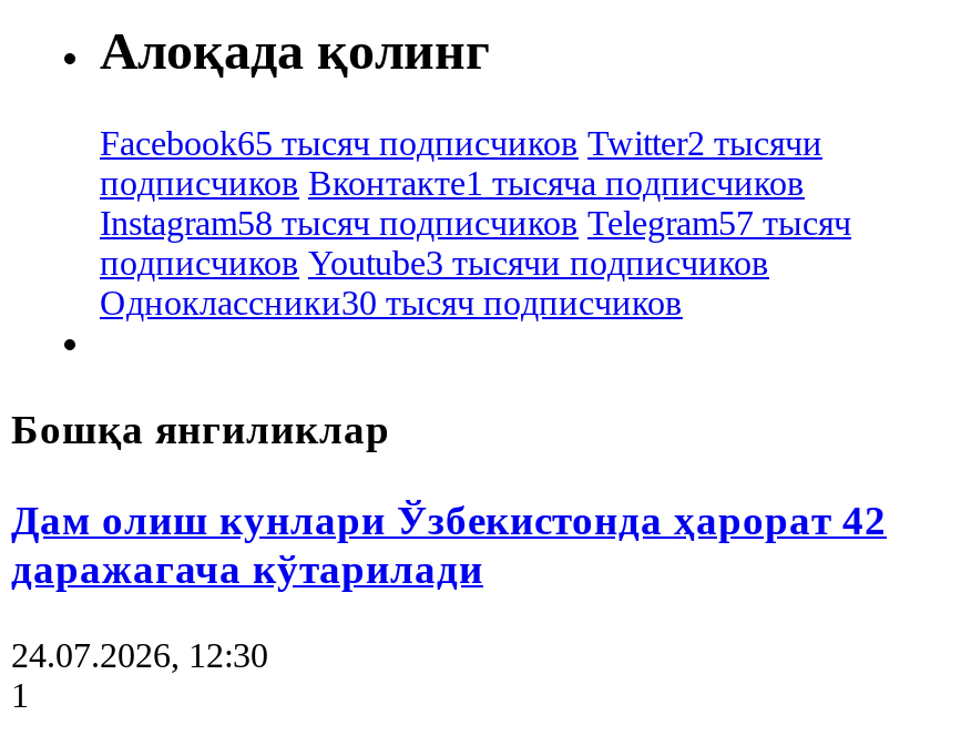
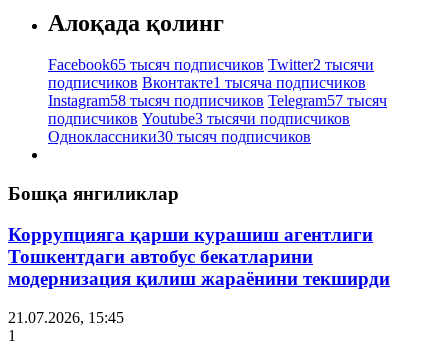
[11,496,887,592] Дам олиш кунлари Ўзбекистонда ҳарорат 42 | даражагача кўтарилади -> [8,224,390,289] Коррупцияга қарши курашиш агентлиги | Тошкентдаги автобус бекатларини | модернизация қилиш жараёнини текширди
[11,635,268,673] 24.07.2026, 12:30 -> [8,309,124,326] 21.07.2026, 15:45

